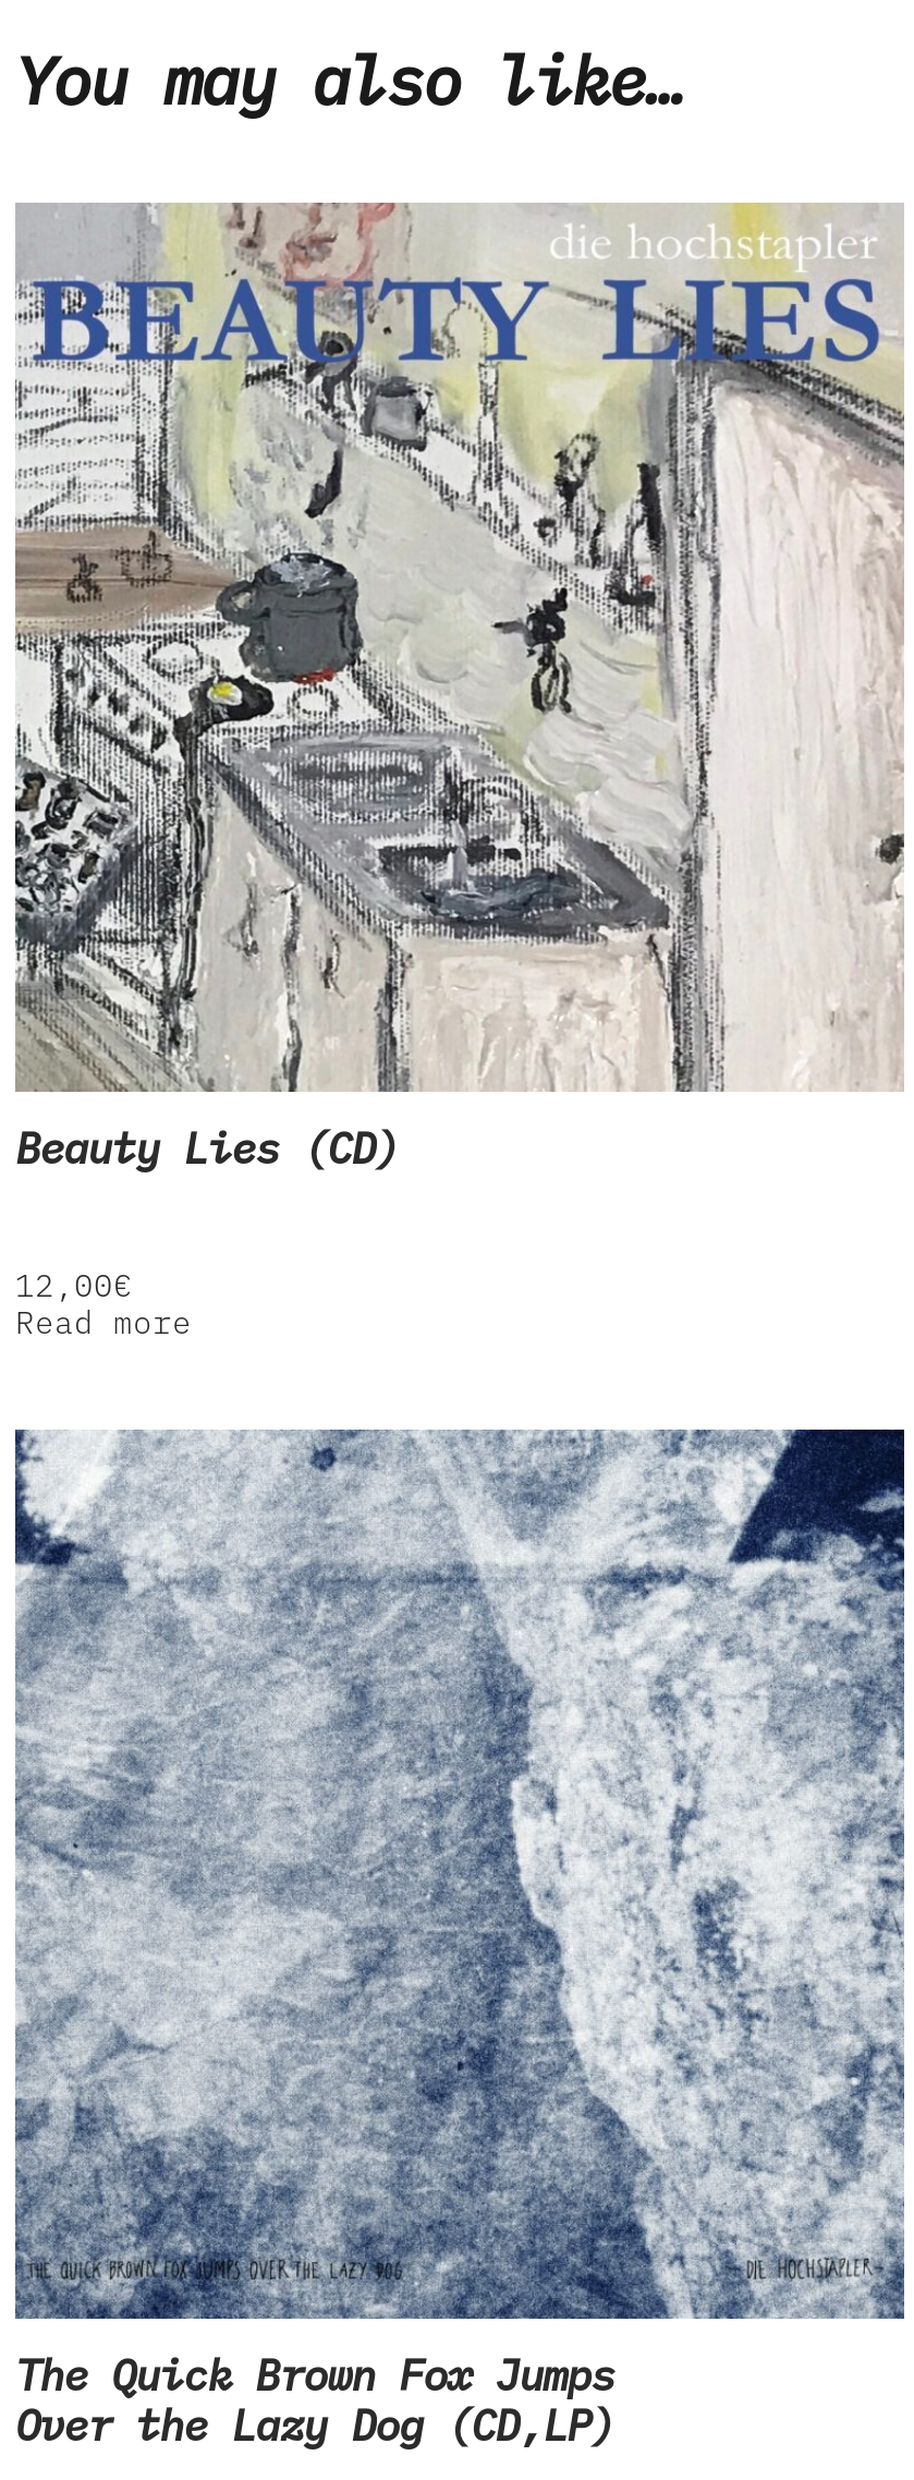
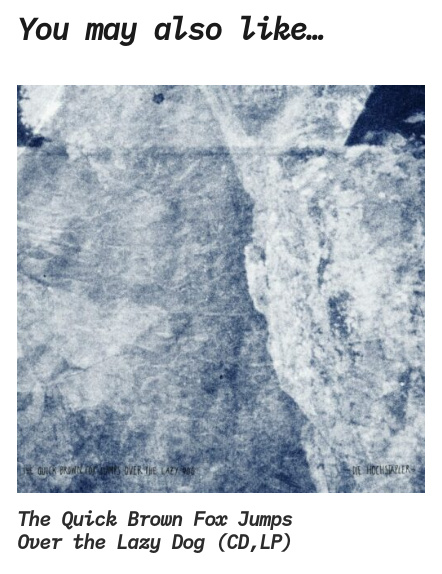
[13,203,904,1342] [image] | Beauty Lies (CD) | 12,00€ | Read more -> none

